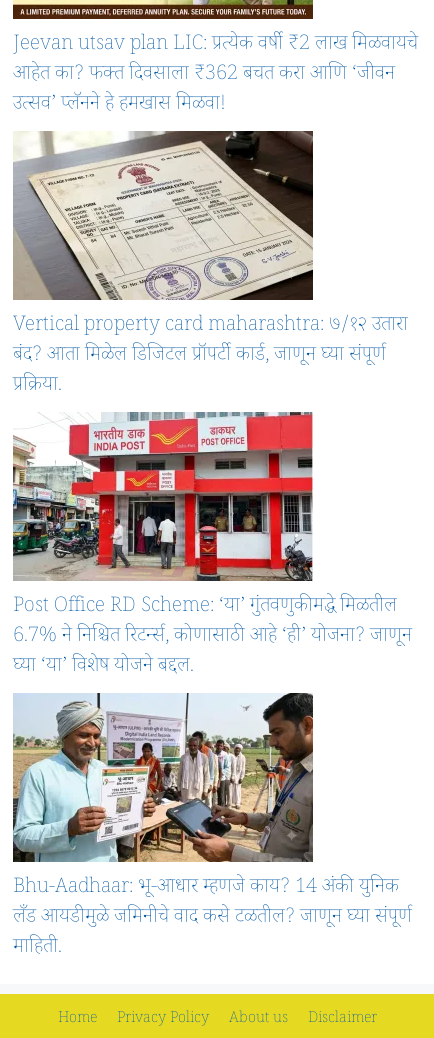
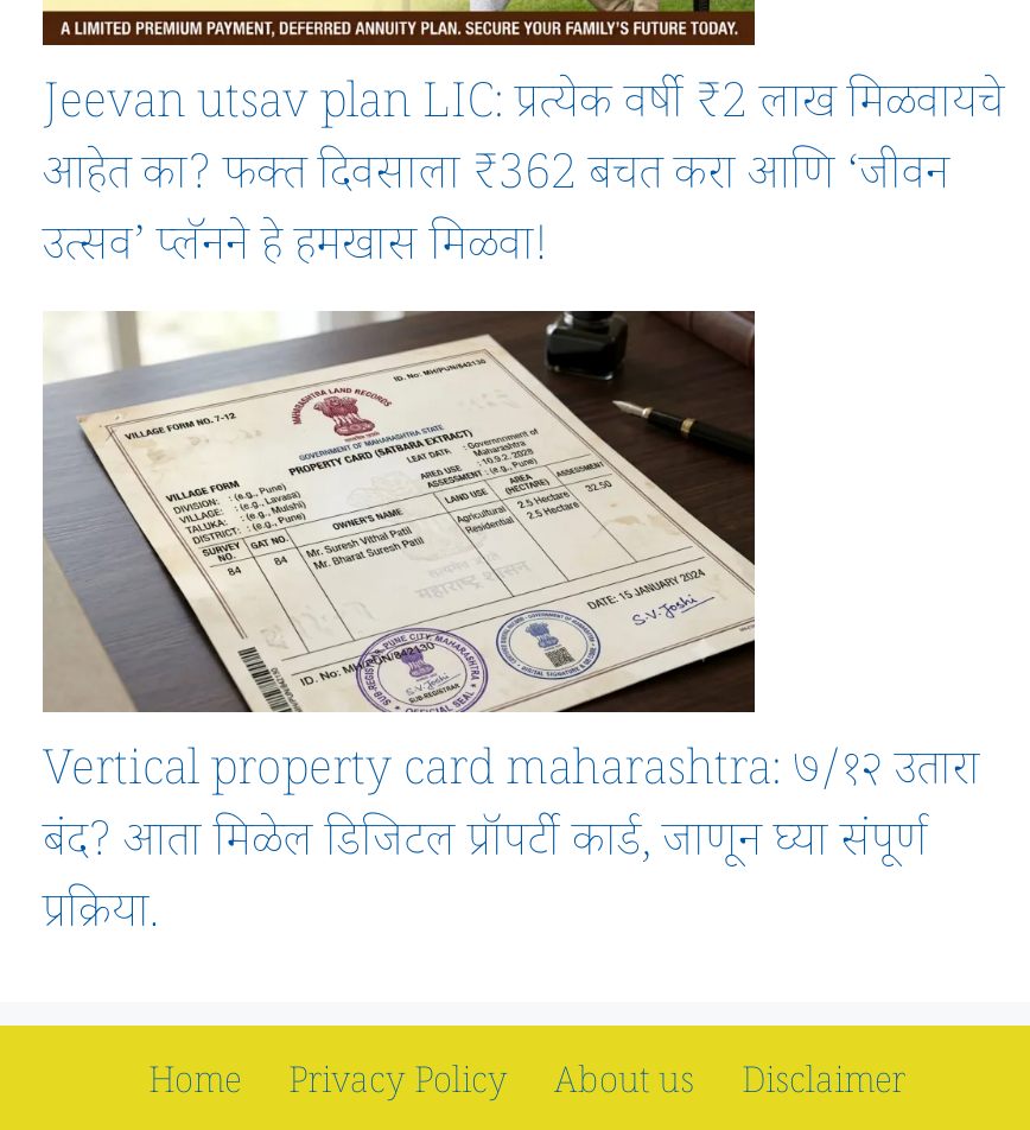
[12,411,412,684] [image] | Post Office RD Scheme: ‘या’ गुंतवणुकीमद्धे मिळतील | 6.7% ने निश्चित रिटर्न्स, कोणासाठी आहे ‘ही’ योजना? जाणून | घ्या ‘या’ विशेष योजने बद्दल. -> none
[13,692,412,965] [image] | Bhu-Aadhaar: भू-आधार म्हणजे काय? 14 अंकी युनिक | लँड आयडीमुळे जमिनीचे वाद कसे टळतील? जाणून घ्या संपूर्ण | माहिती. -> none

